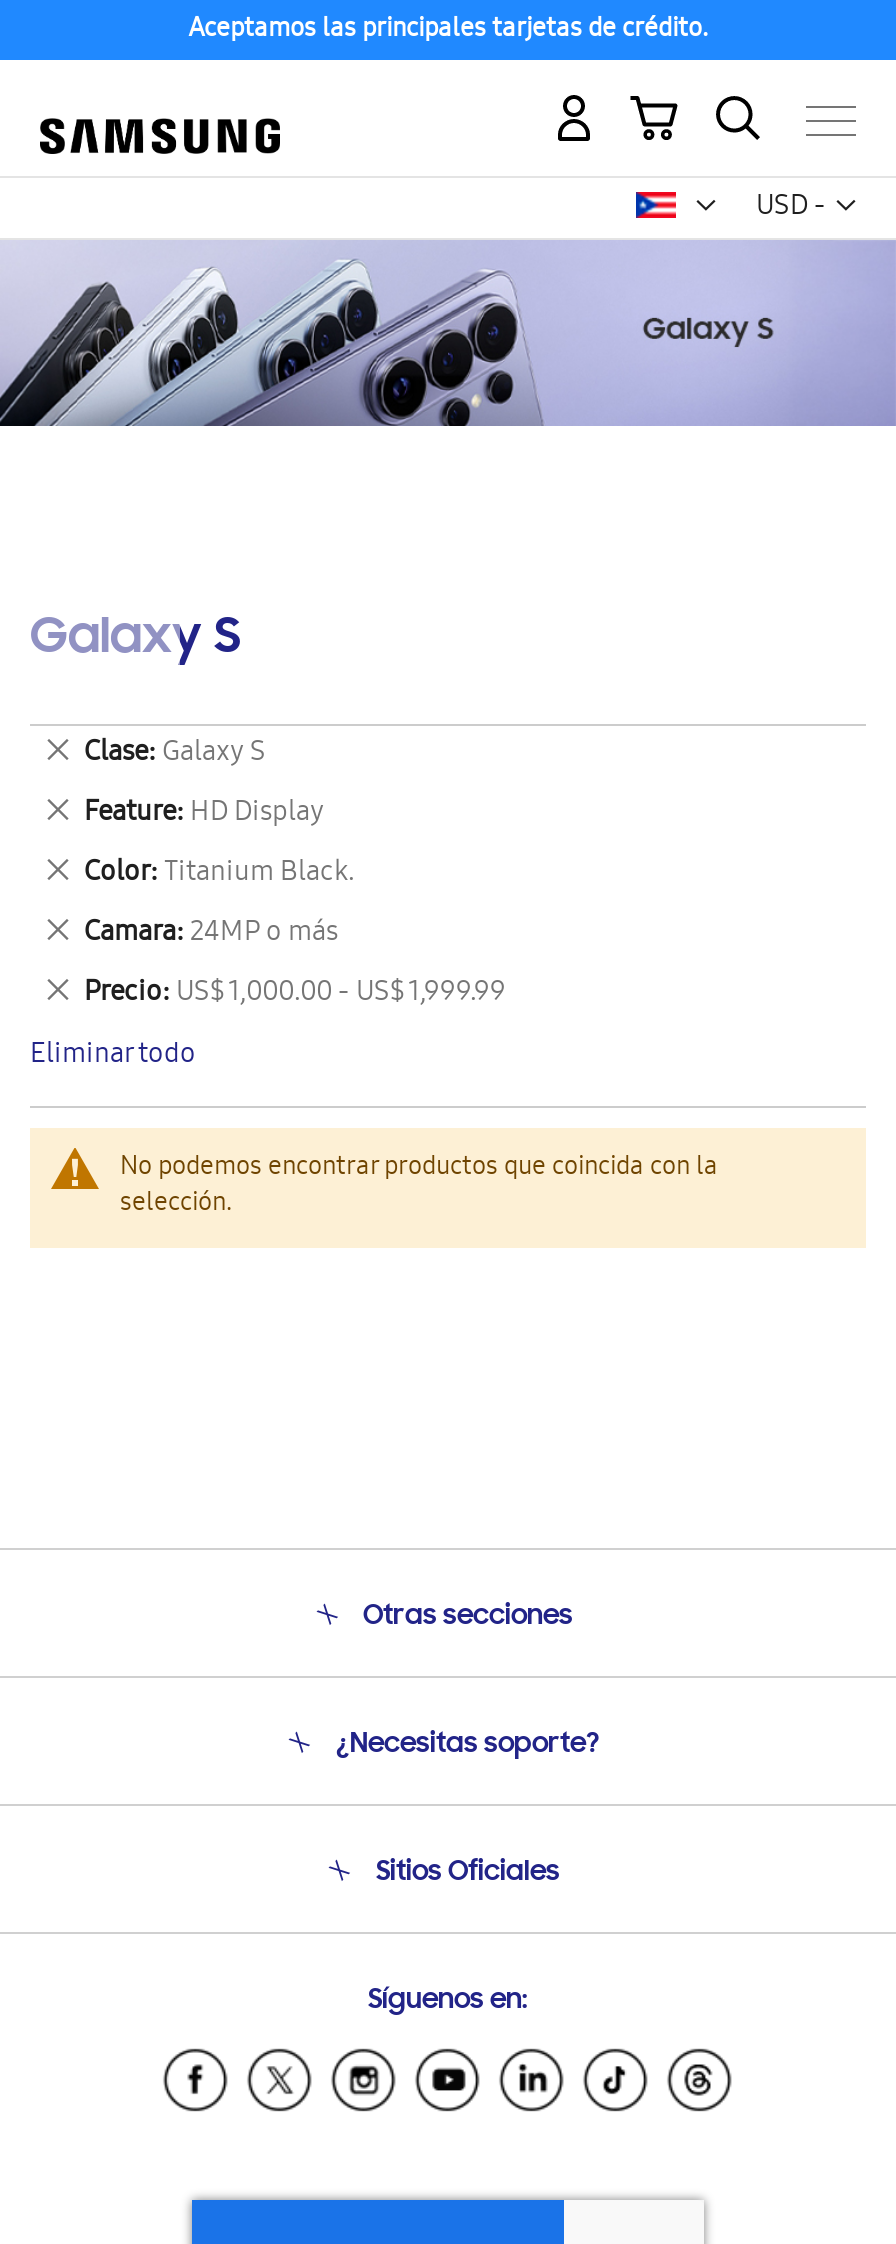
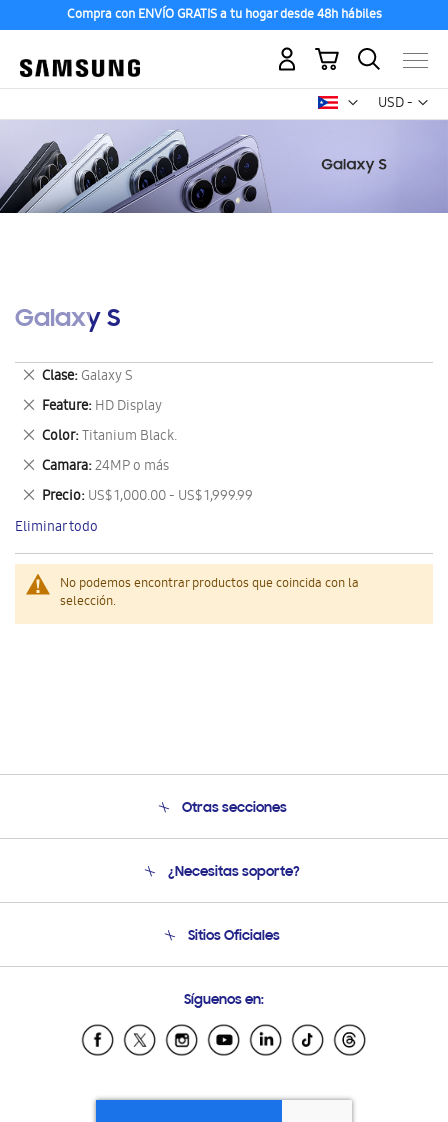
[188,10,708,52] Aceptamos las principales tarjetas de crédito. -> [66,5,381,26] Compra con ENVÍO GRATIS a tu hogar desde 48h hábiles

